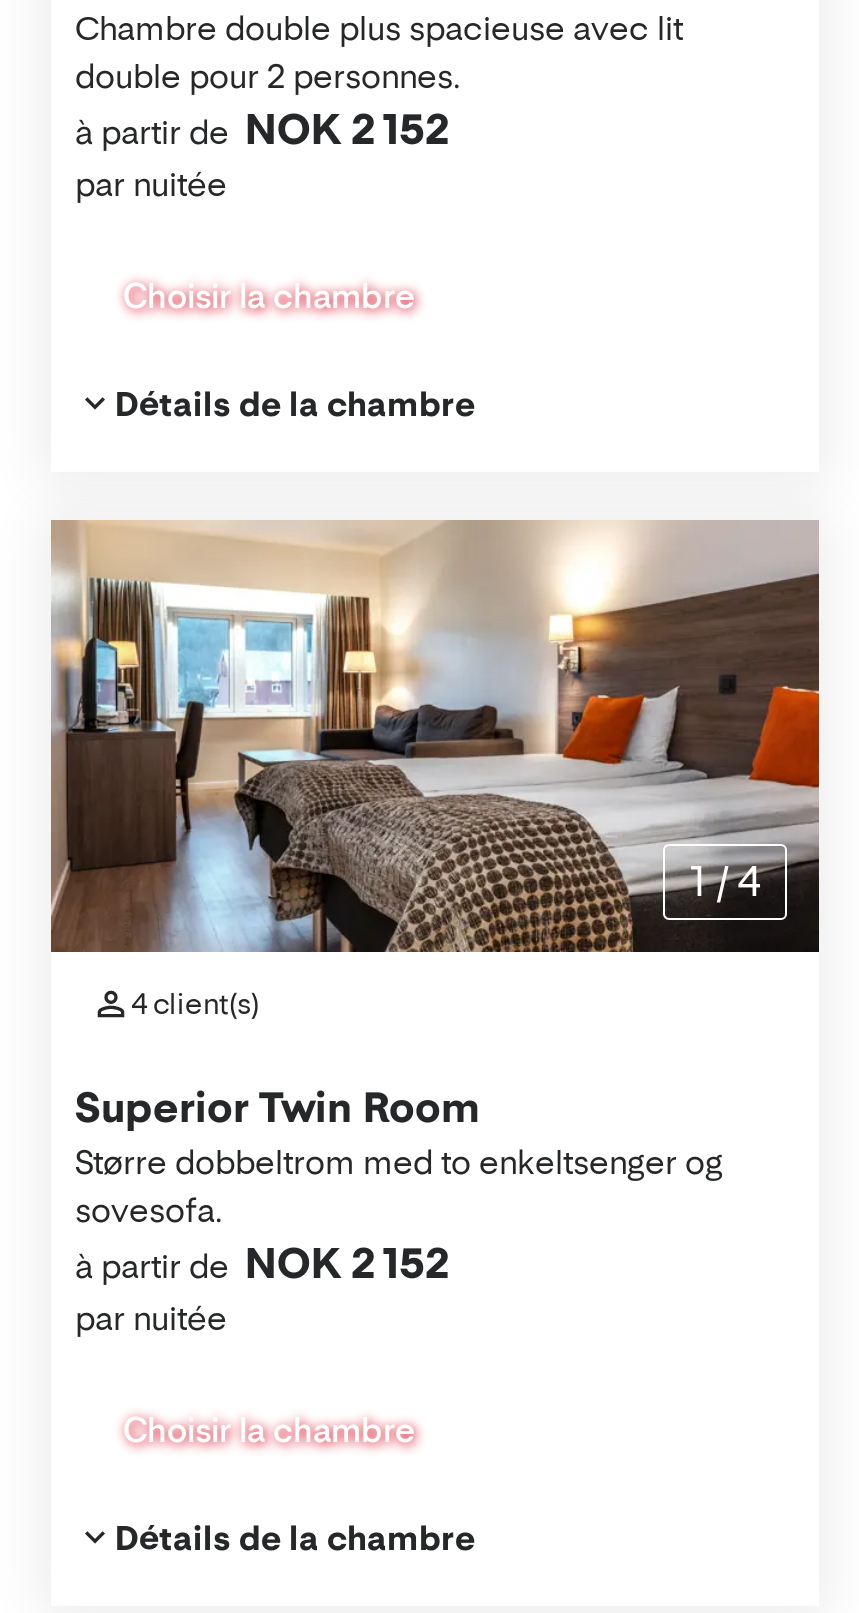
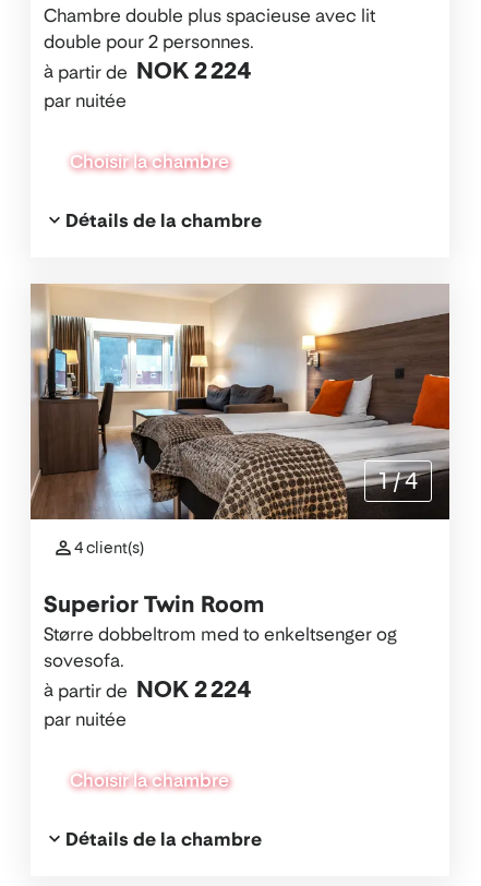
[75,106,449,154] à partir de NOK 2 152 -> [44,58,251,84] à partir de NOK 2 224
[75,1240,449,1288] à partir de NOK 2 152 -> [44,677,251,703] à partir de NOK 2 224

